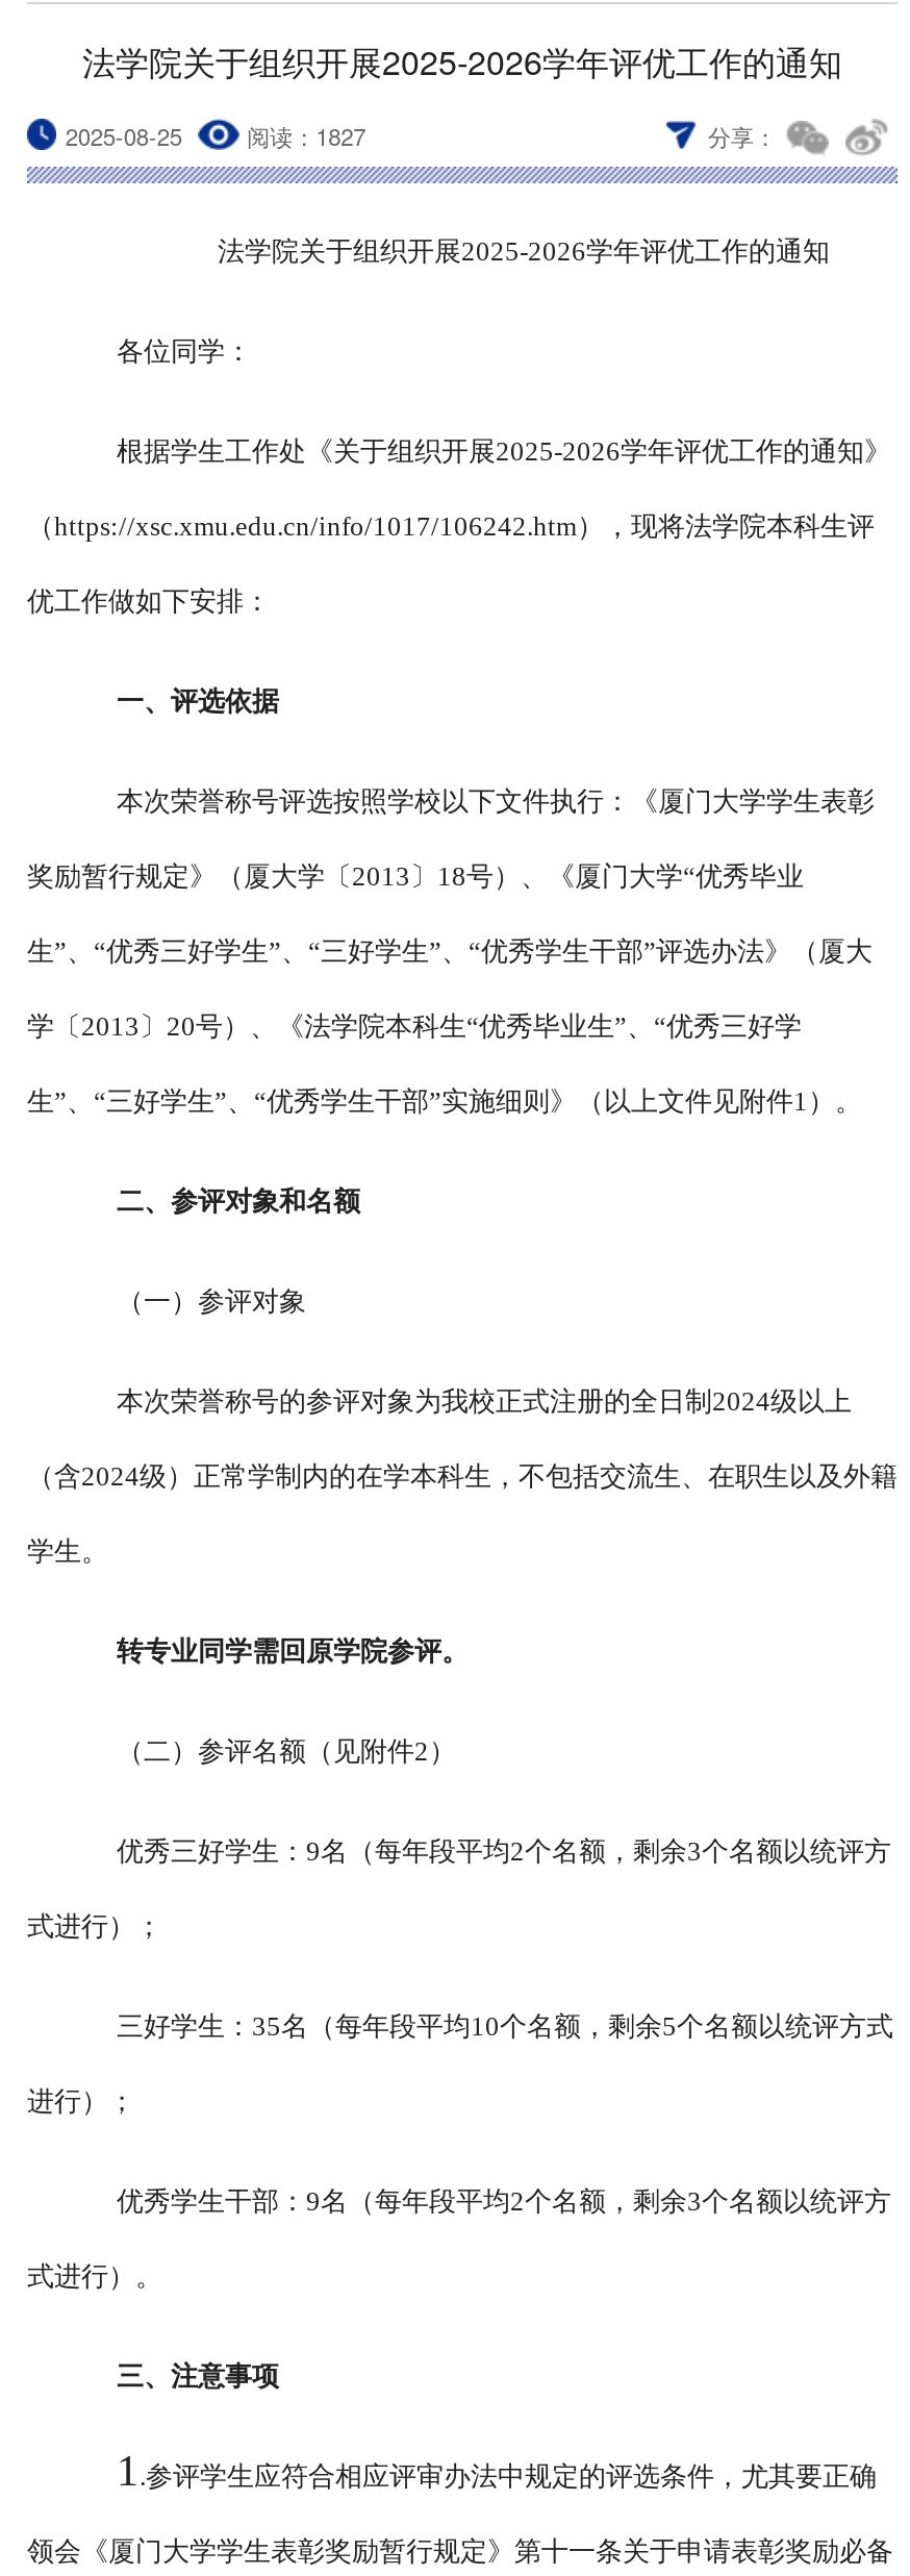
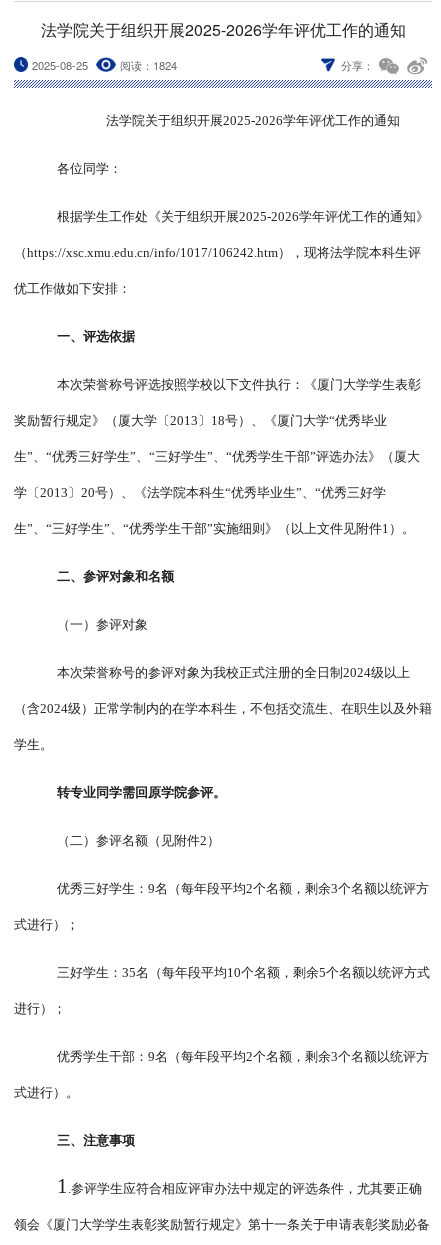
[65,118,366,151] 2025-08-25 阅读：1827 -> [32,57,177,73] 2025-08-25 阅读：1824

